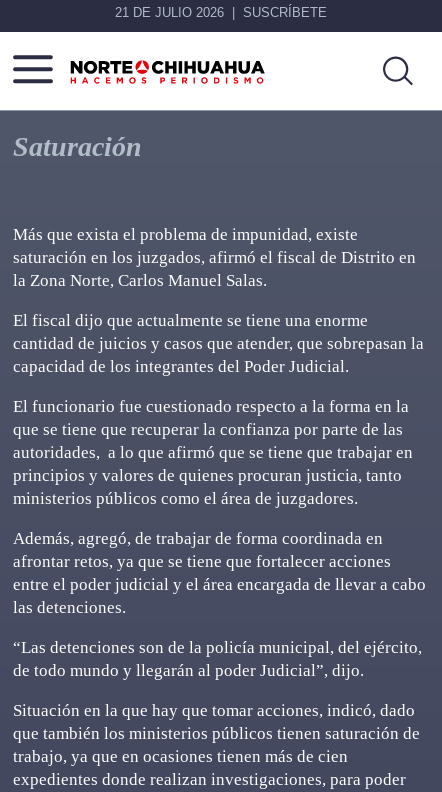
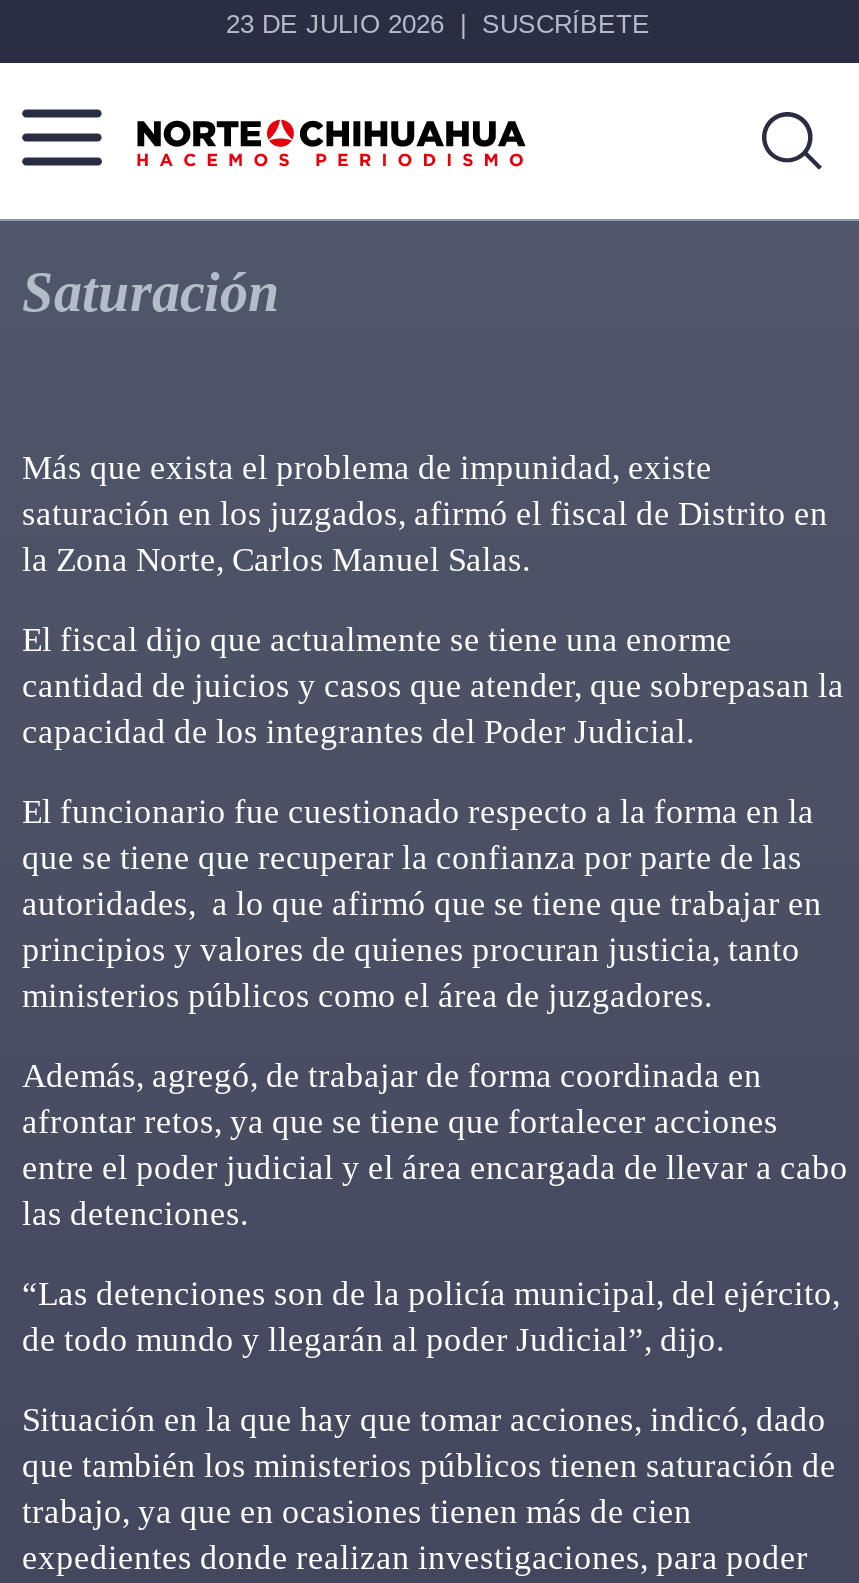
[115,5,327,20] 21 DE JULIO 2026 SUSCRÍBETE -> [226,9,650,39] 23 DE JULIO 2026 SUSCRÍBETE

